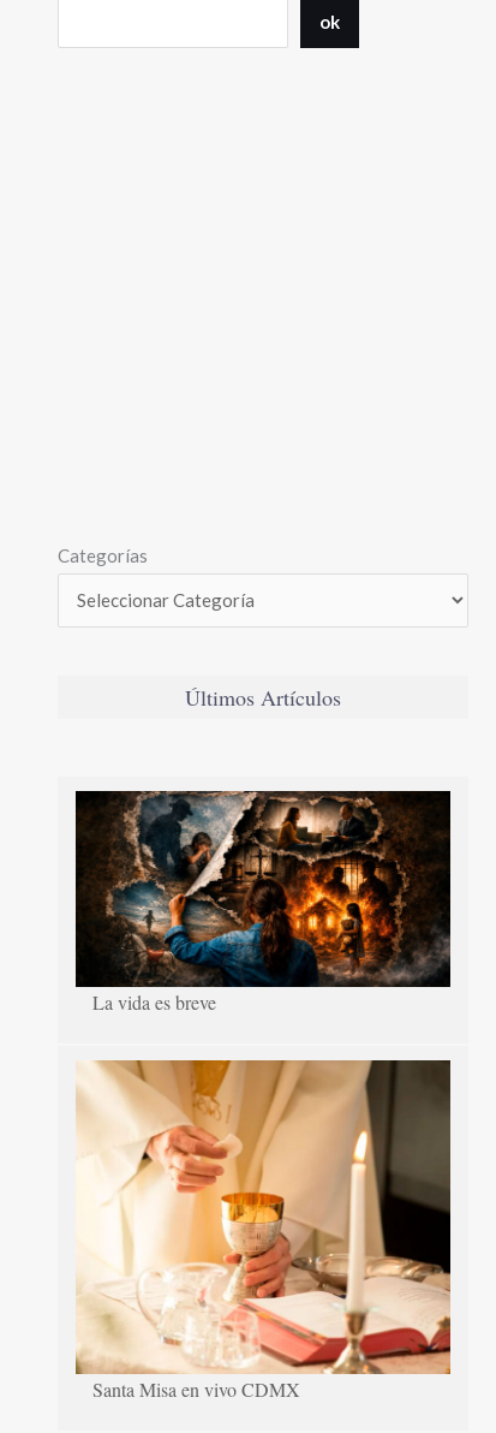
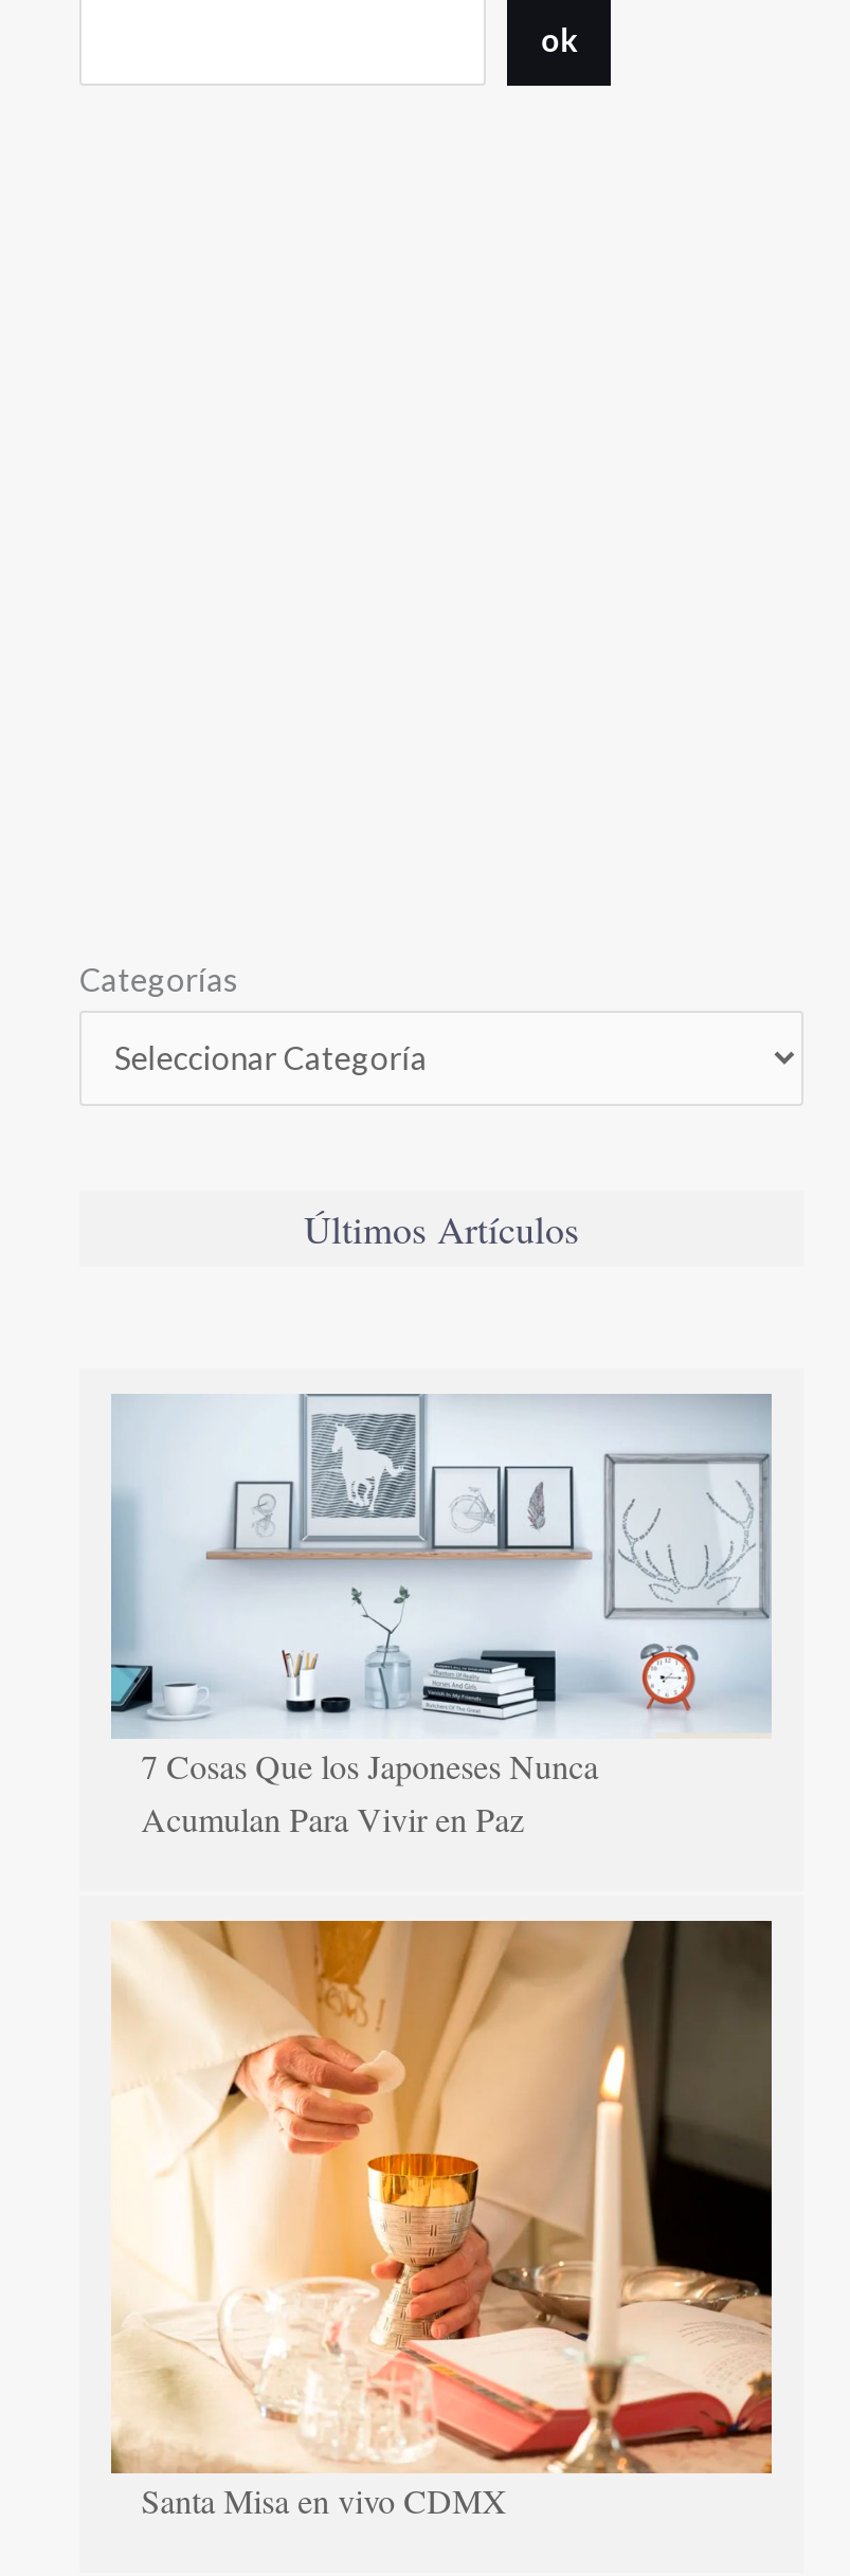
[74,790,452,1014] [image] | La vida es breve -> [109,1394,772,1840] [image] | 7 Cosas Que los Japoneses Nunca | Acumulan Para Vivir en Paz

